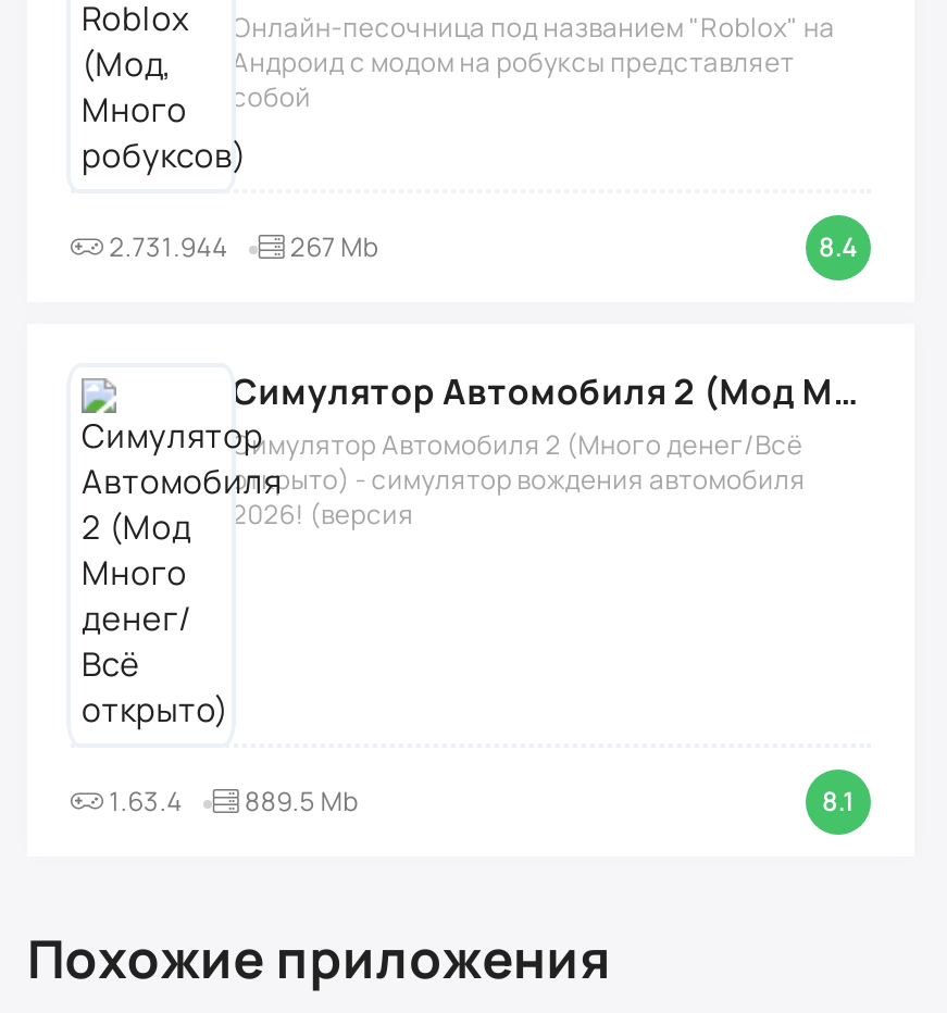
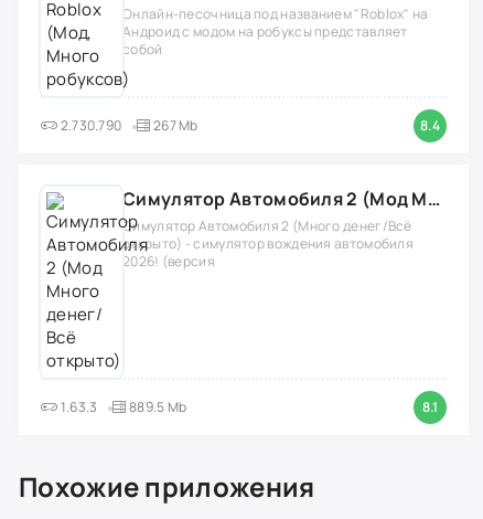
[104,228,379,265] 2.731.944 267 Mb -> [58,116,198,135] 2.730.790 267 Mb
[104,783,182,820] 1.63.4 -> [58,398,97,416] 1.63.3

